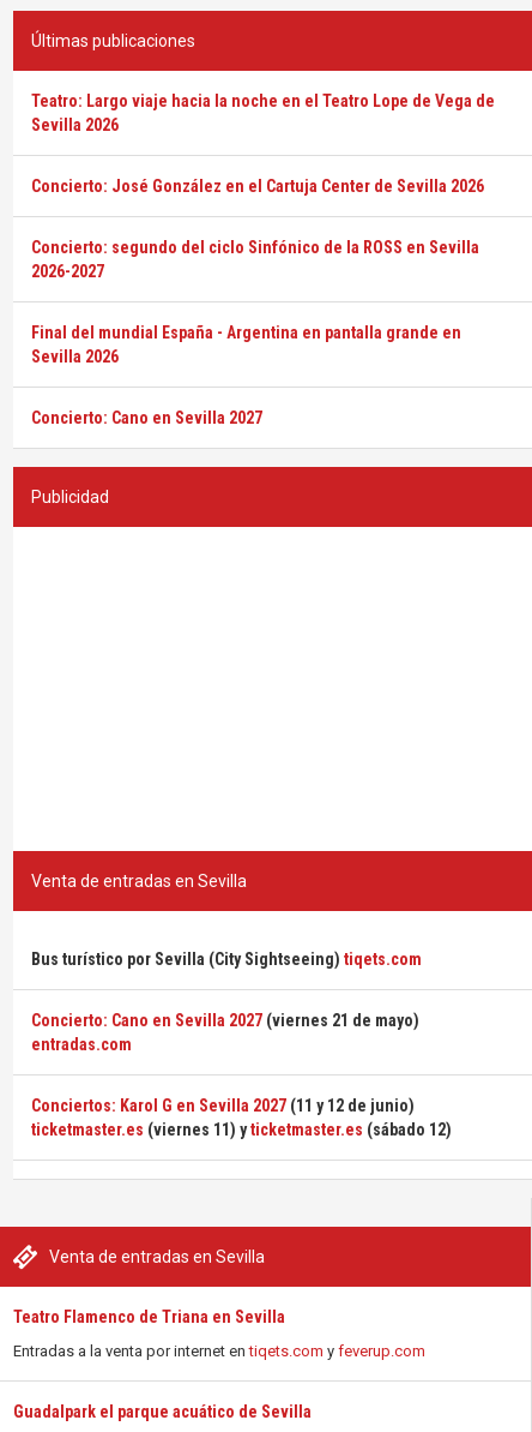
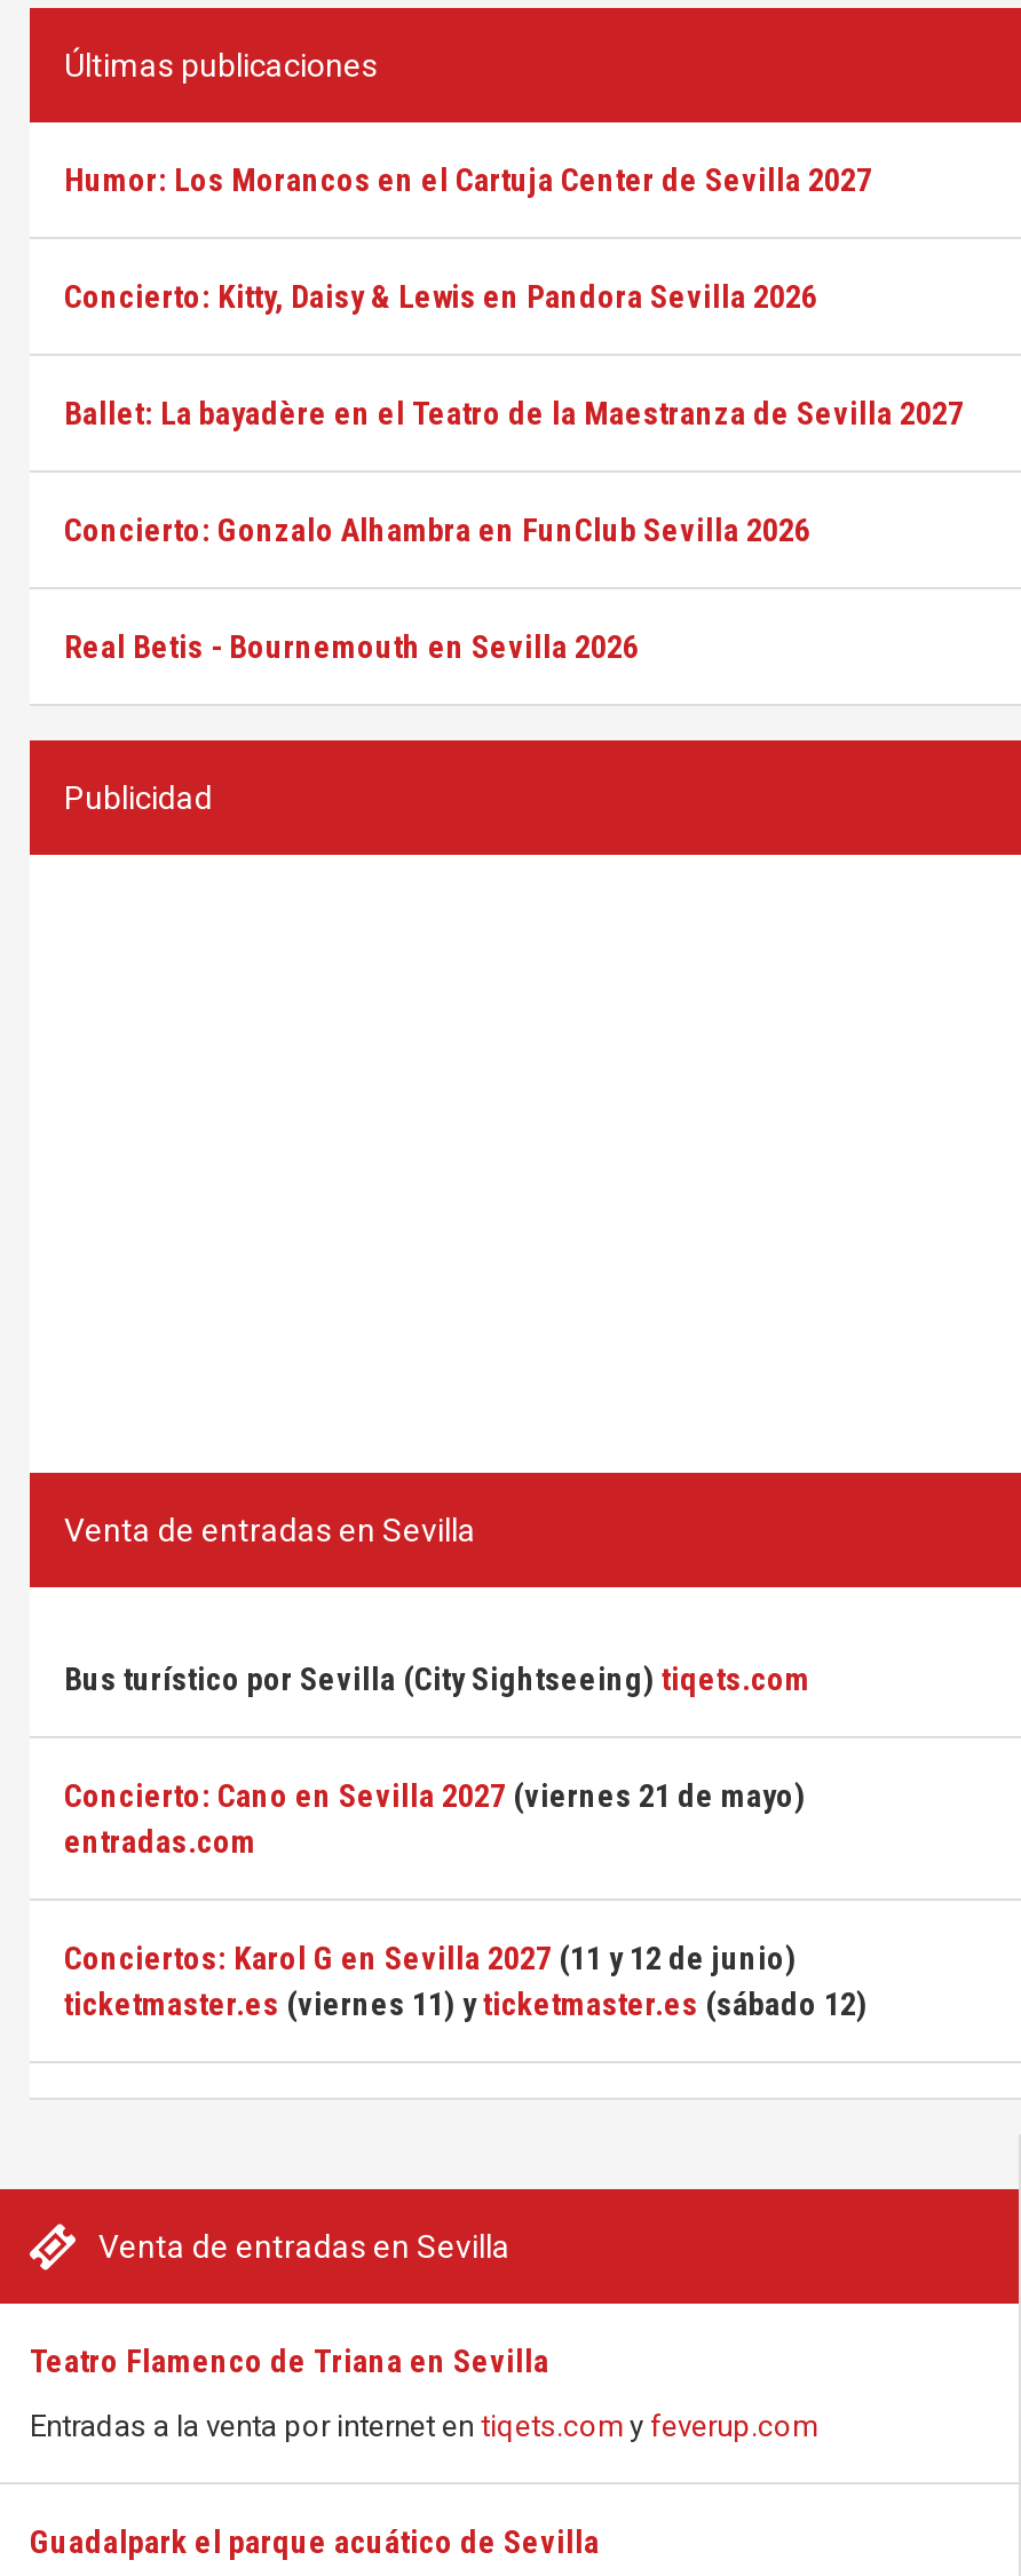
[31,91,495,134] Teatro: Largo viaje hacia la noche en el Teatro Lope de Vega de | Sevilla 2026 -> [64,161,872,197] Humor: Los Morancos en el Cartuja Center de Sevilla 2027
[31,176,484,195] Concierto: José González en el Cartuja Center de Sevilla 2026 -> [64,277,817,314] Concierto: Kitty, Daisy & Lewis en Pandora Sevilla 2026
[31,237,479,281] Concierto: segundo del ciclo Sinfónico de la ROSS en Sevilla | 2026-2027 -> [64,394,964,431] Ballet: La bayadère en el Teatro de la Maestranza de Sevilla 2027
[31,323,461,366] Final del mundial España - Argentina en pantalla grande en | Sevilla 2026 -> [64,511,810,547] Concierto: Gonzalo Alhambra en FunClub Sevilla 2026
[31,408,262,427] Concierto: Cano en Sevilla 2027 -> [64,628,639,664] Real Betis - Bournemouth en Sevilla 2026

